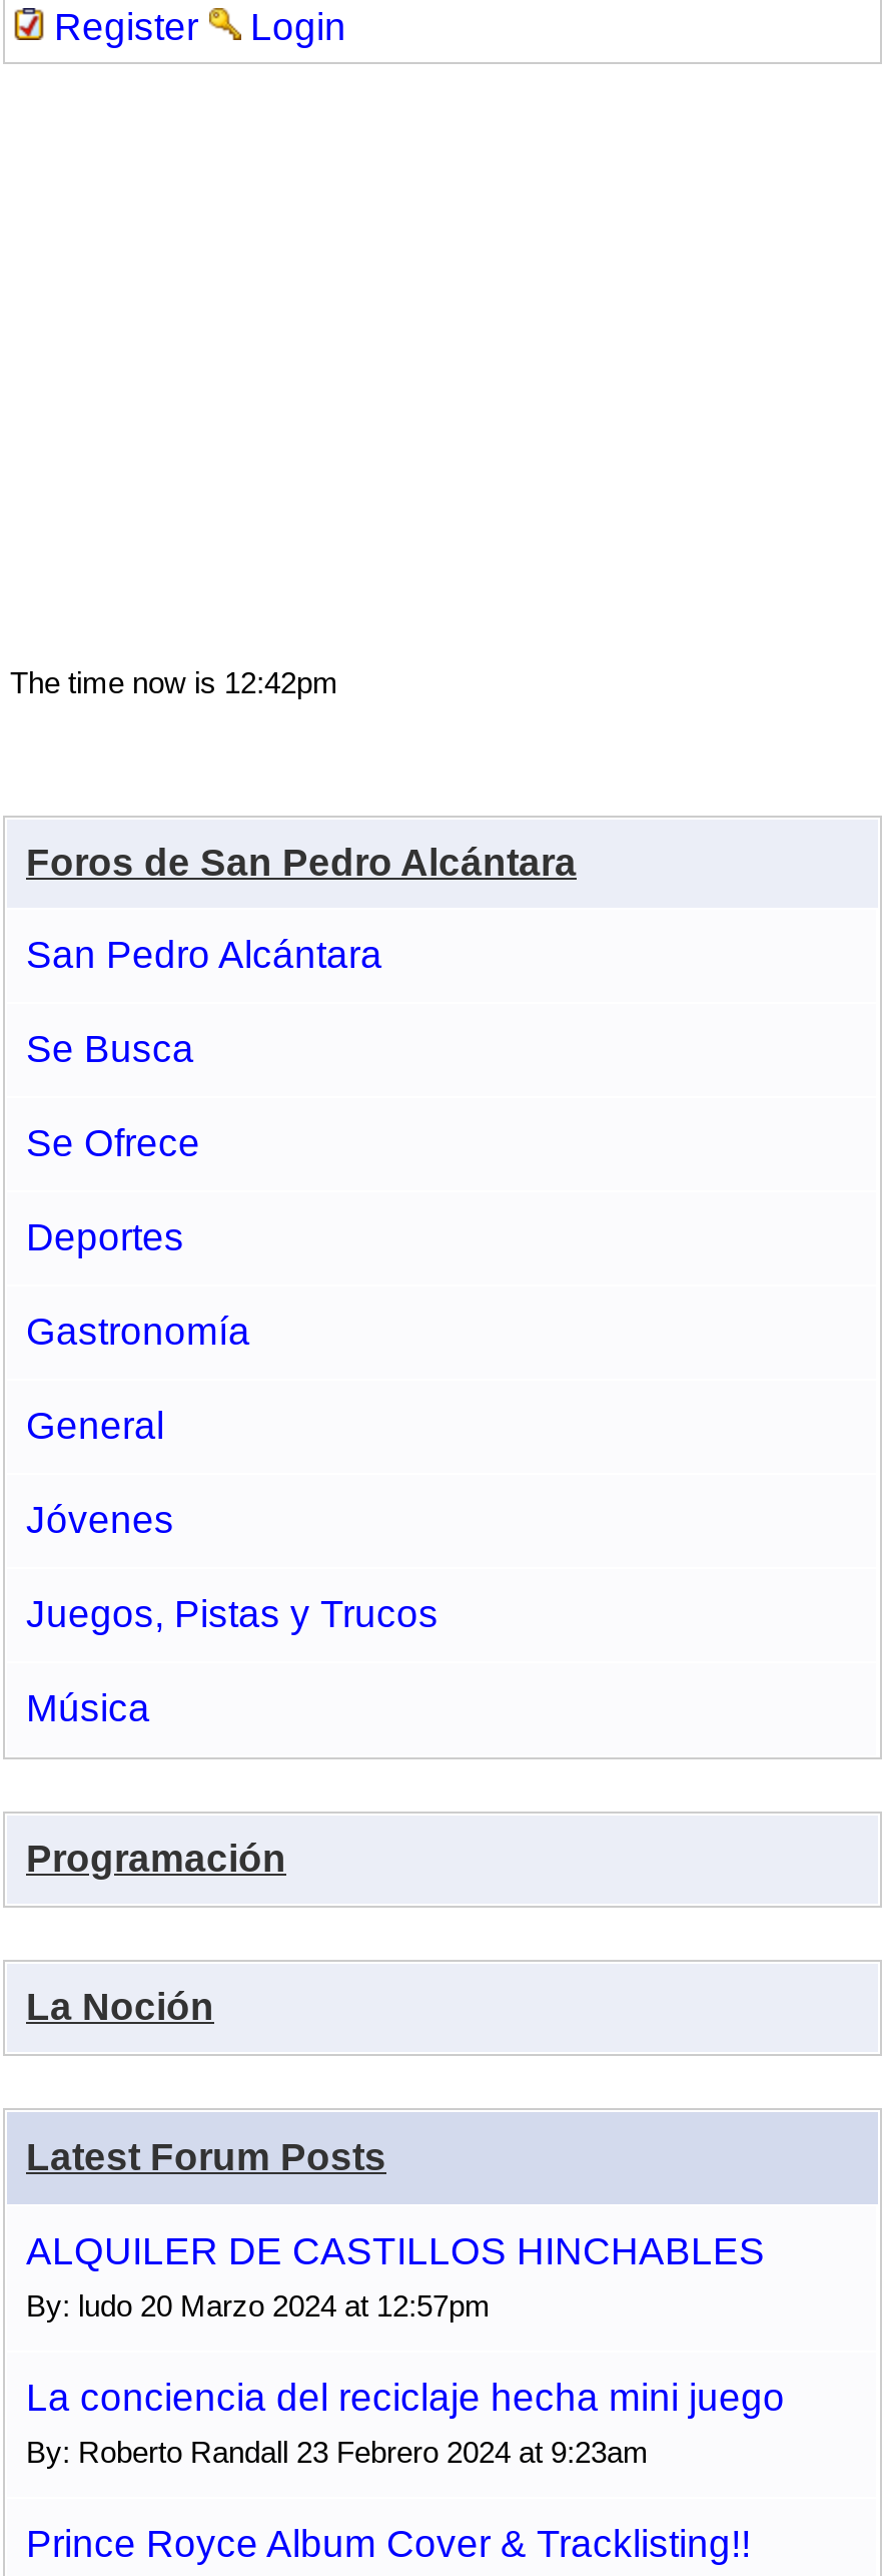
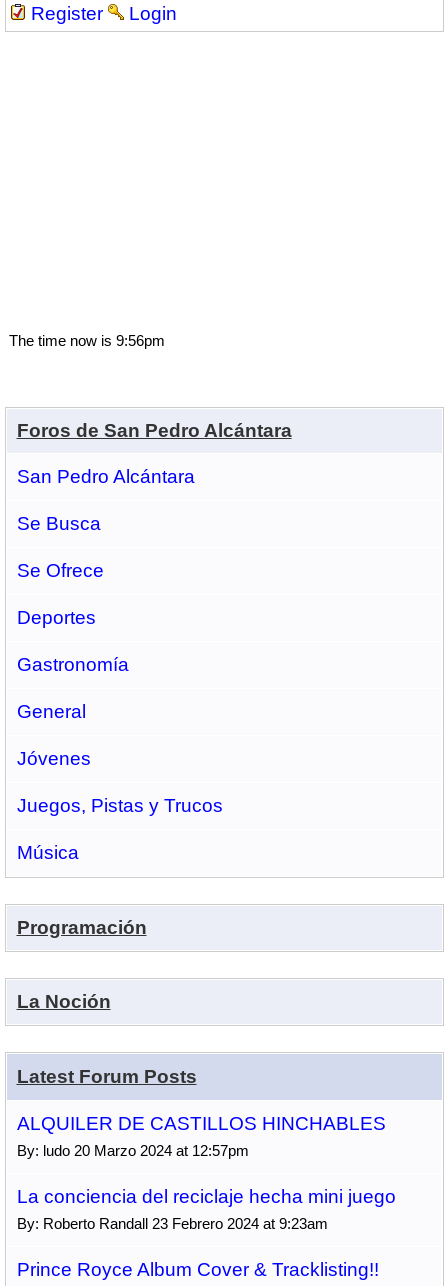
[10,665,338,699] The time now is 12:42pm -> [8,332,164,349] The time now is 9:56pm

